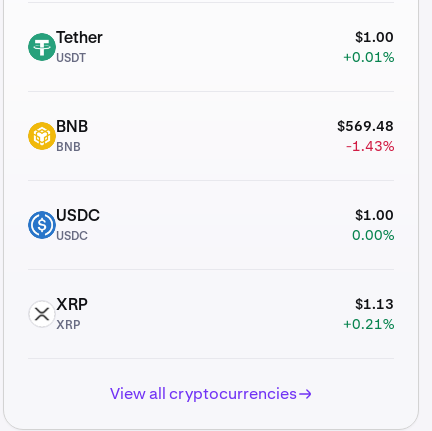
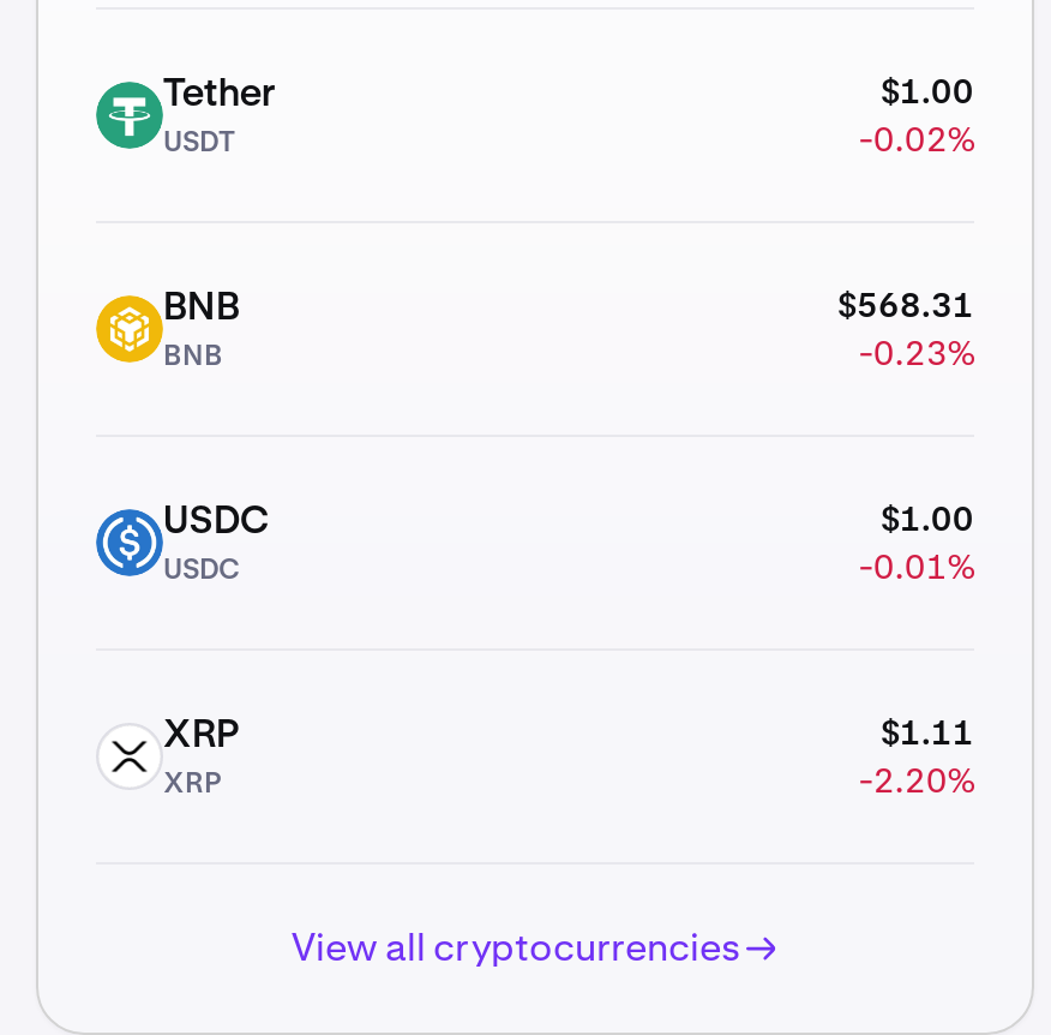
[343,48,394,66] +0.01% -> [859,116,974,159] -0.02%
[337,117,394,135] $569.48 -> [837,282,974,325] $568.31
[346,137,394,155] -1.43% -> [859,330,974,373] -0.23%
[352,226,394,244] 0.00% -> [859,544,974,587] -0.01%
[355,295,394,313] $1.13 -> [881,709,974,753] $1.11
[343,315,394,333] +0.21% -> [859,757,974,801] -2.20%

